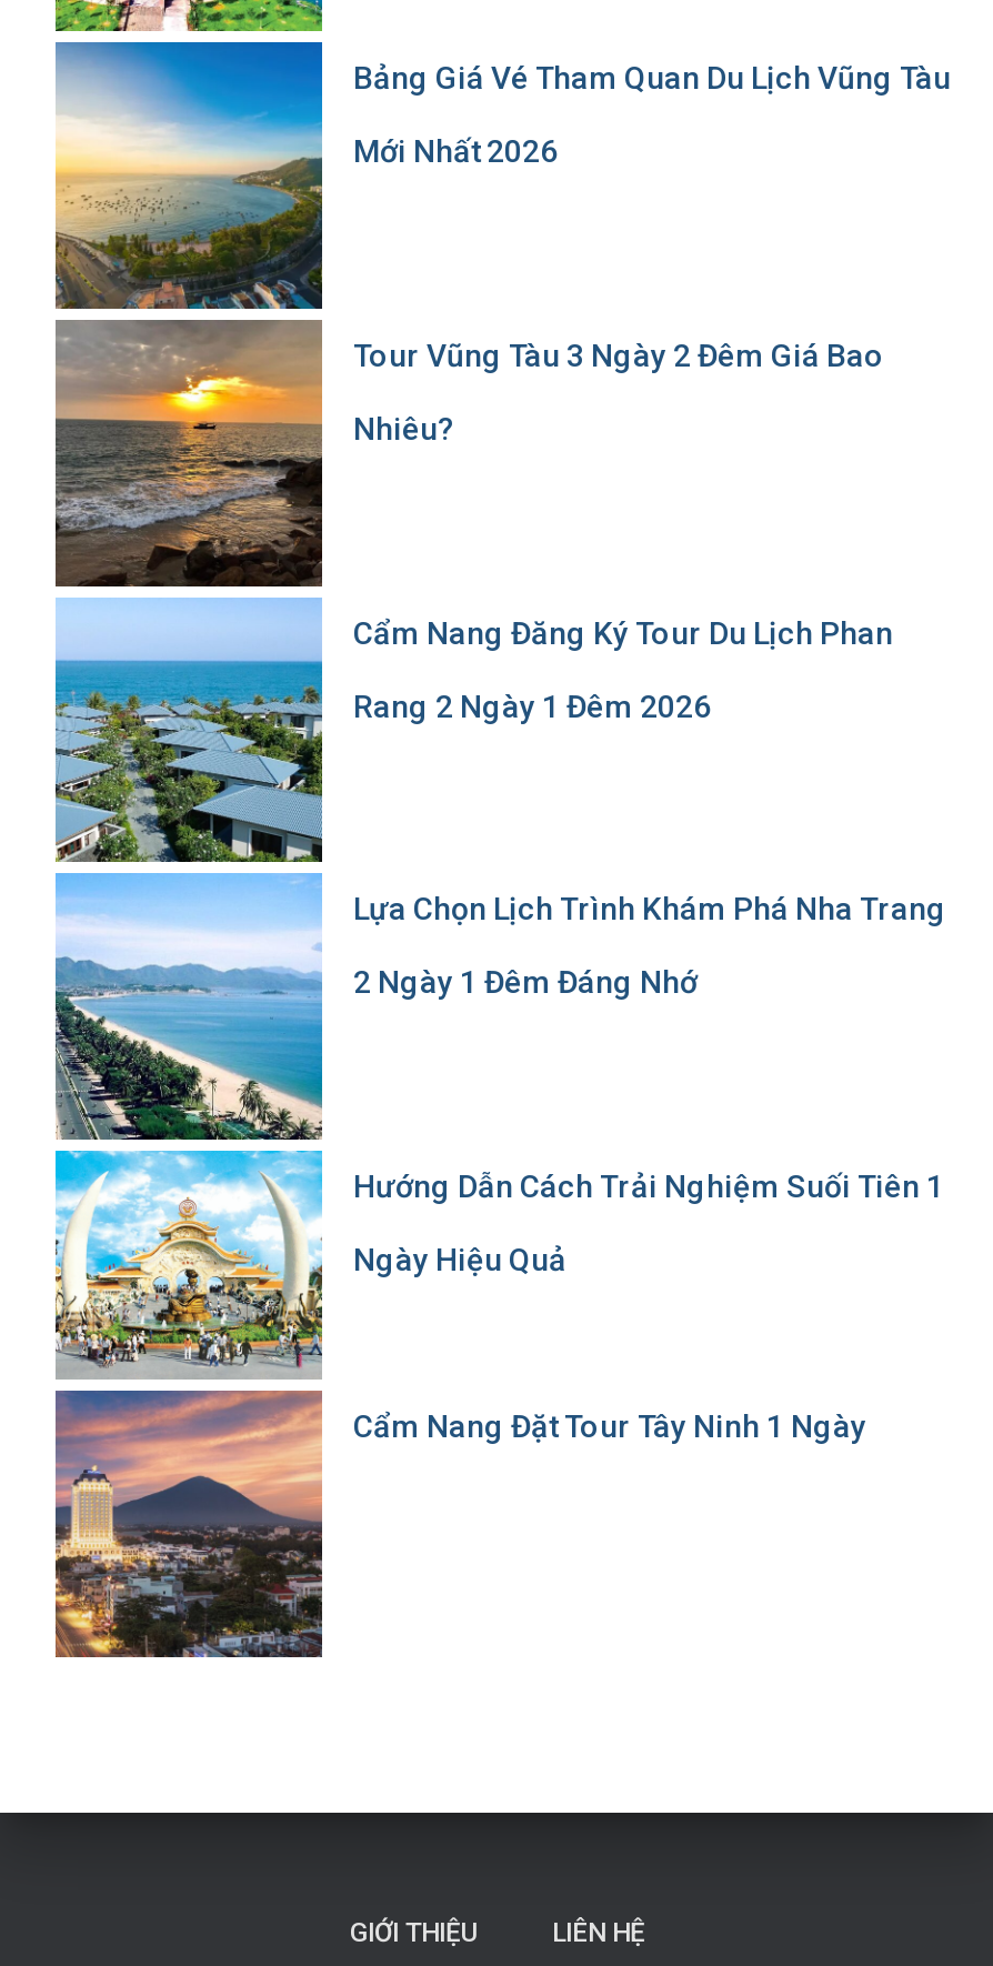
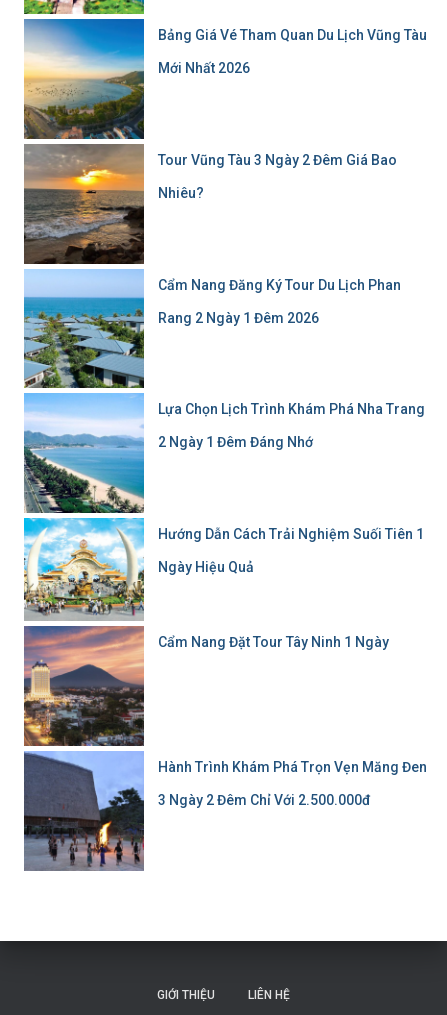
none -> [23,751,427,871] [image] | Hành Trình Khám Phá Trọn Vẹn Măng Đen | 3 Ngày 2 Đêm Chỉ Với 2.500.000đ

